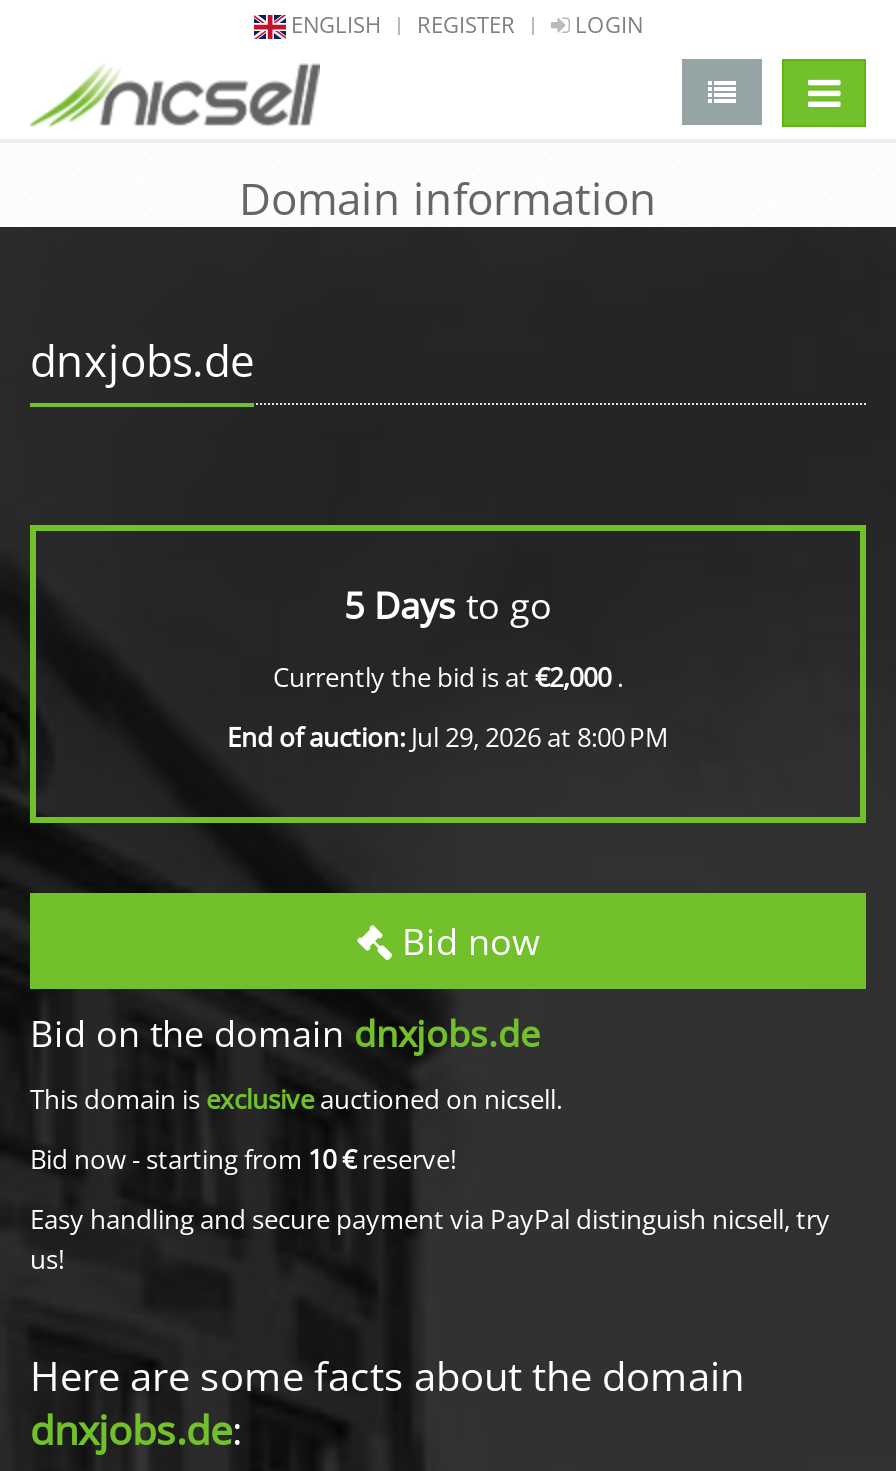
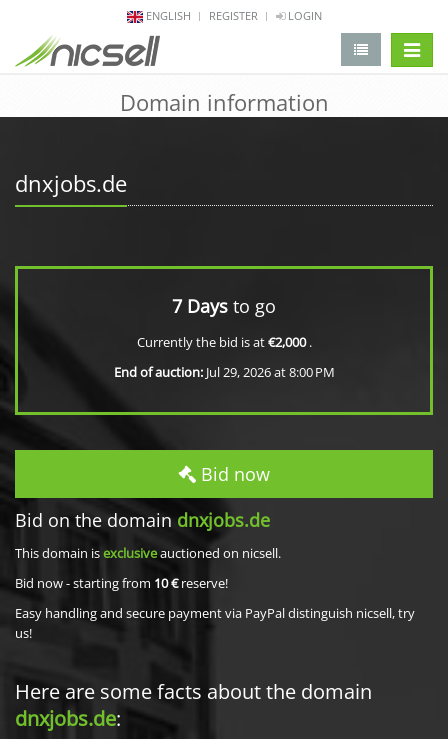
[344,581,552,629] 5 Days to go -> [172,294,276,318] 7 Days to go

